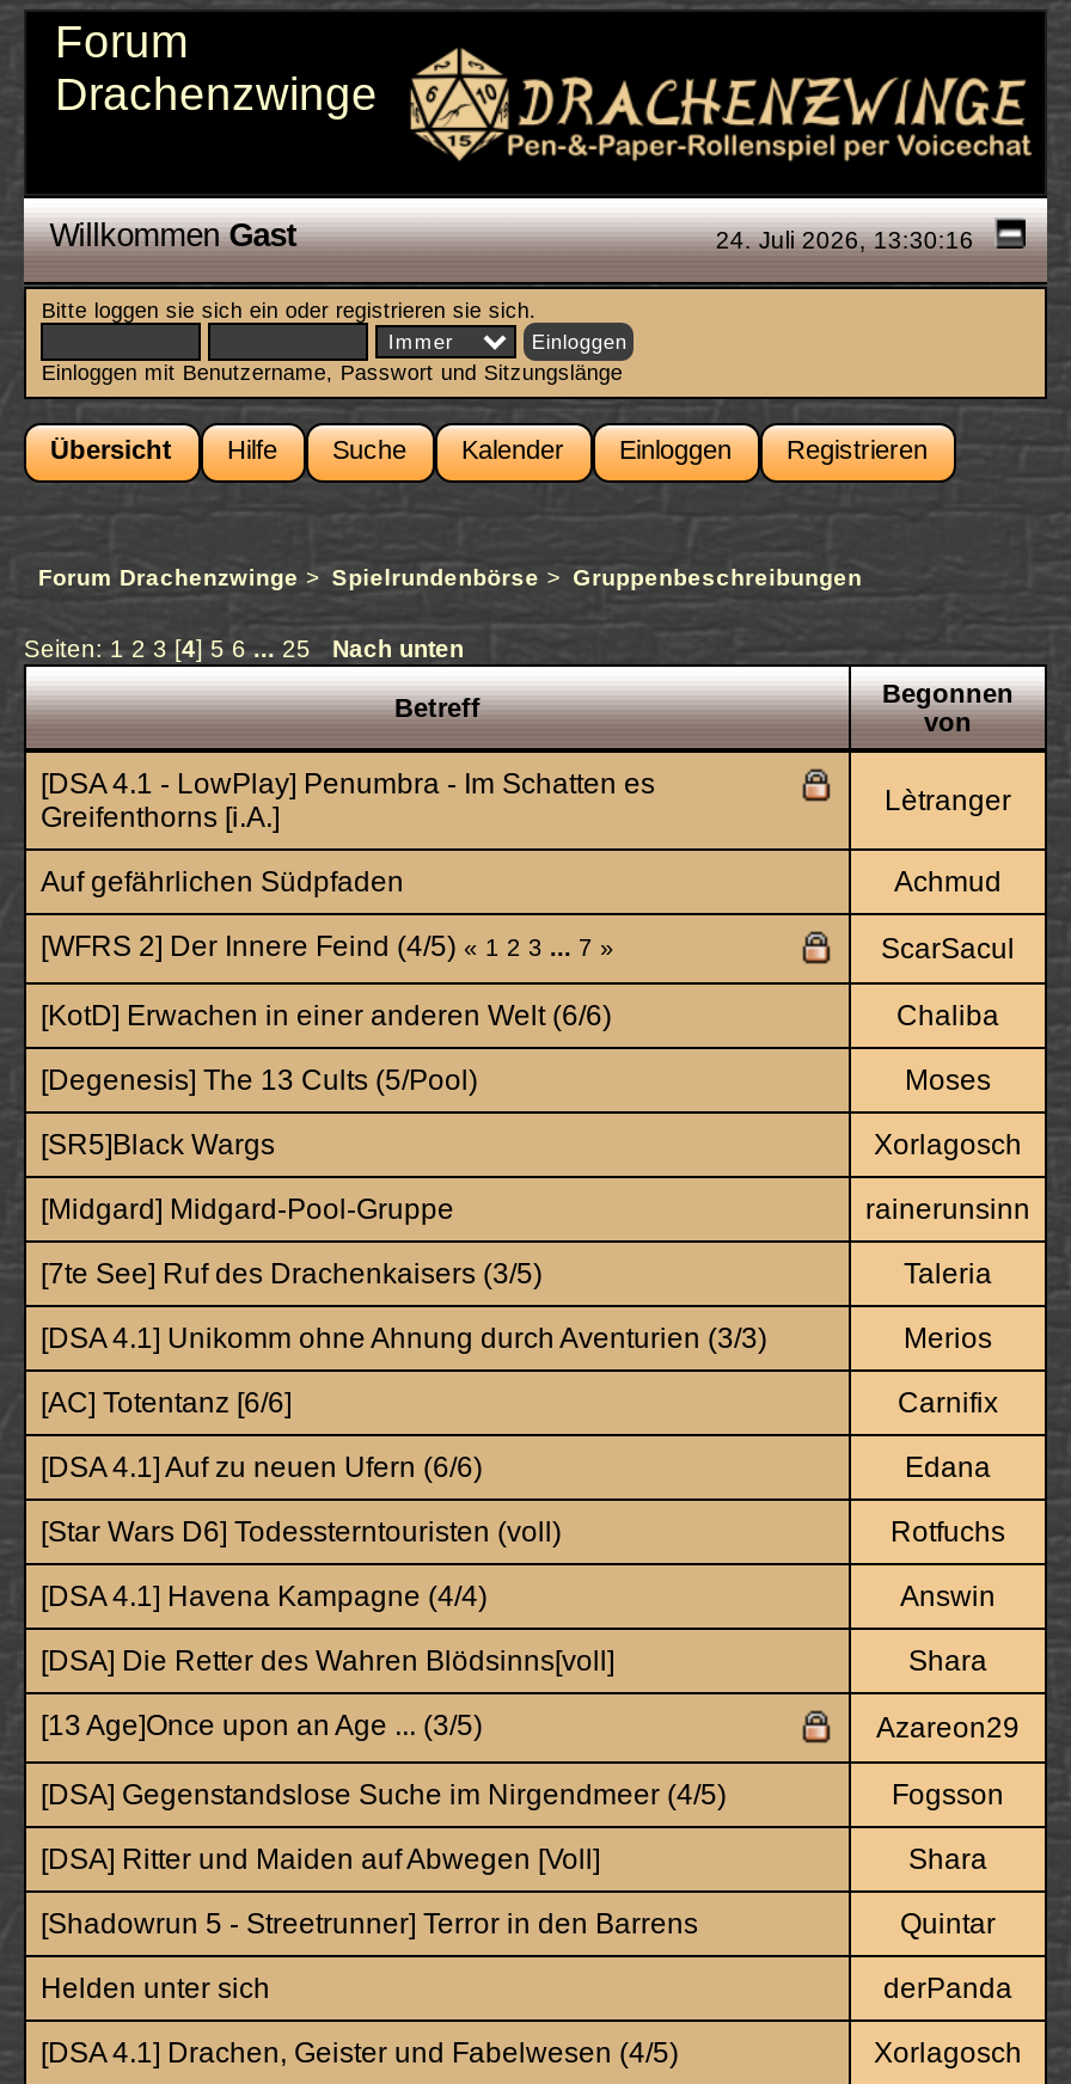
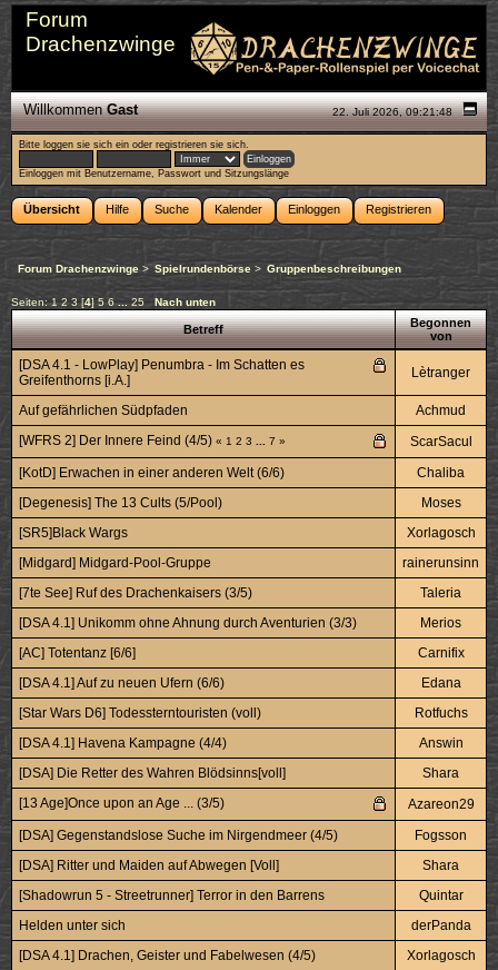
[716,227,981,254] 24. Juli 2026, 13:30:16 -> [333,106,456,118] 22. Juli 2026, 09:21:48

